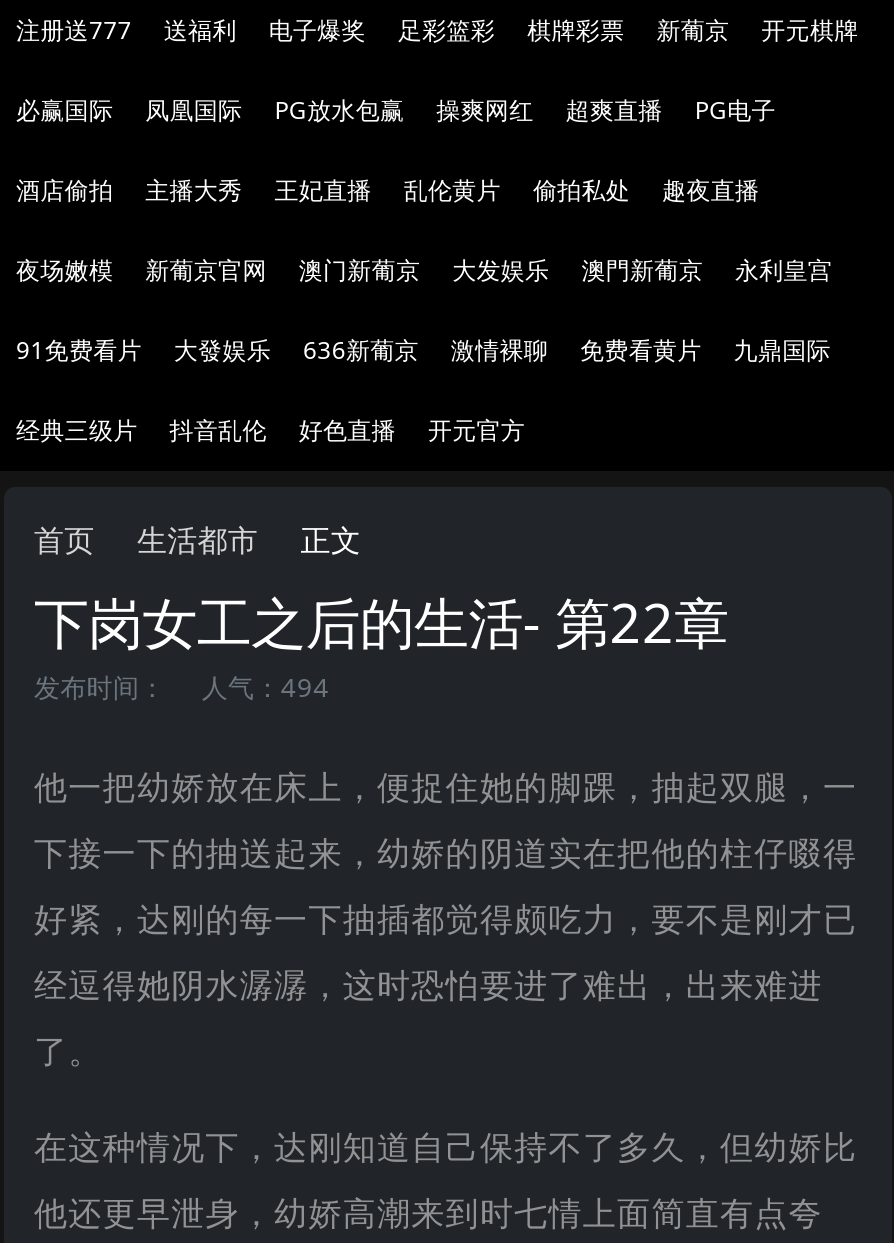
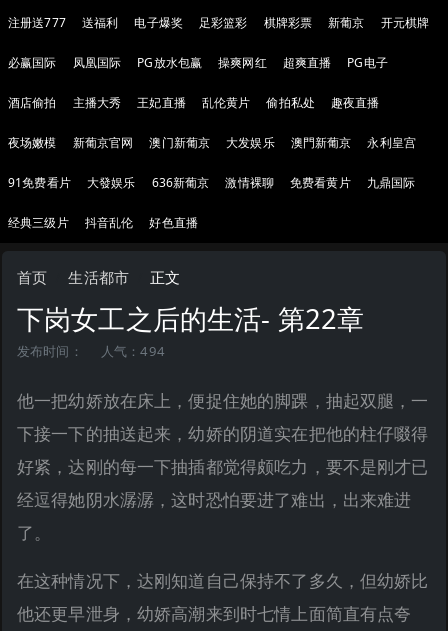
[428,413,525,447] 开元官方 -> none

